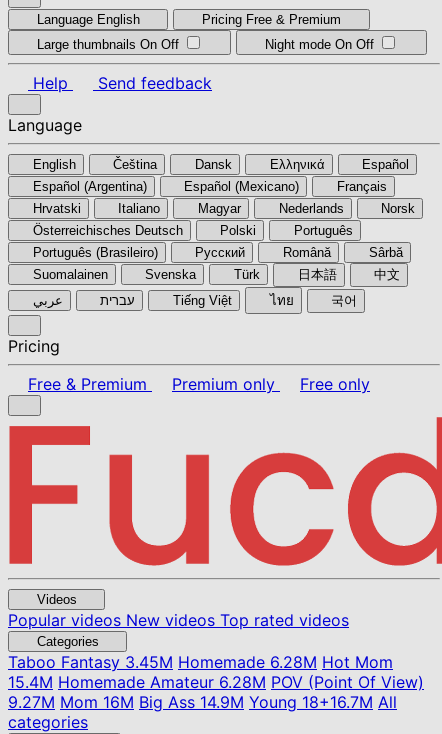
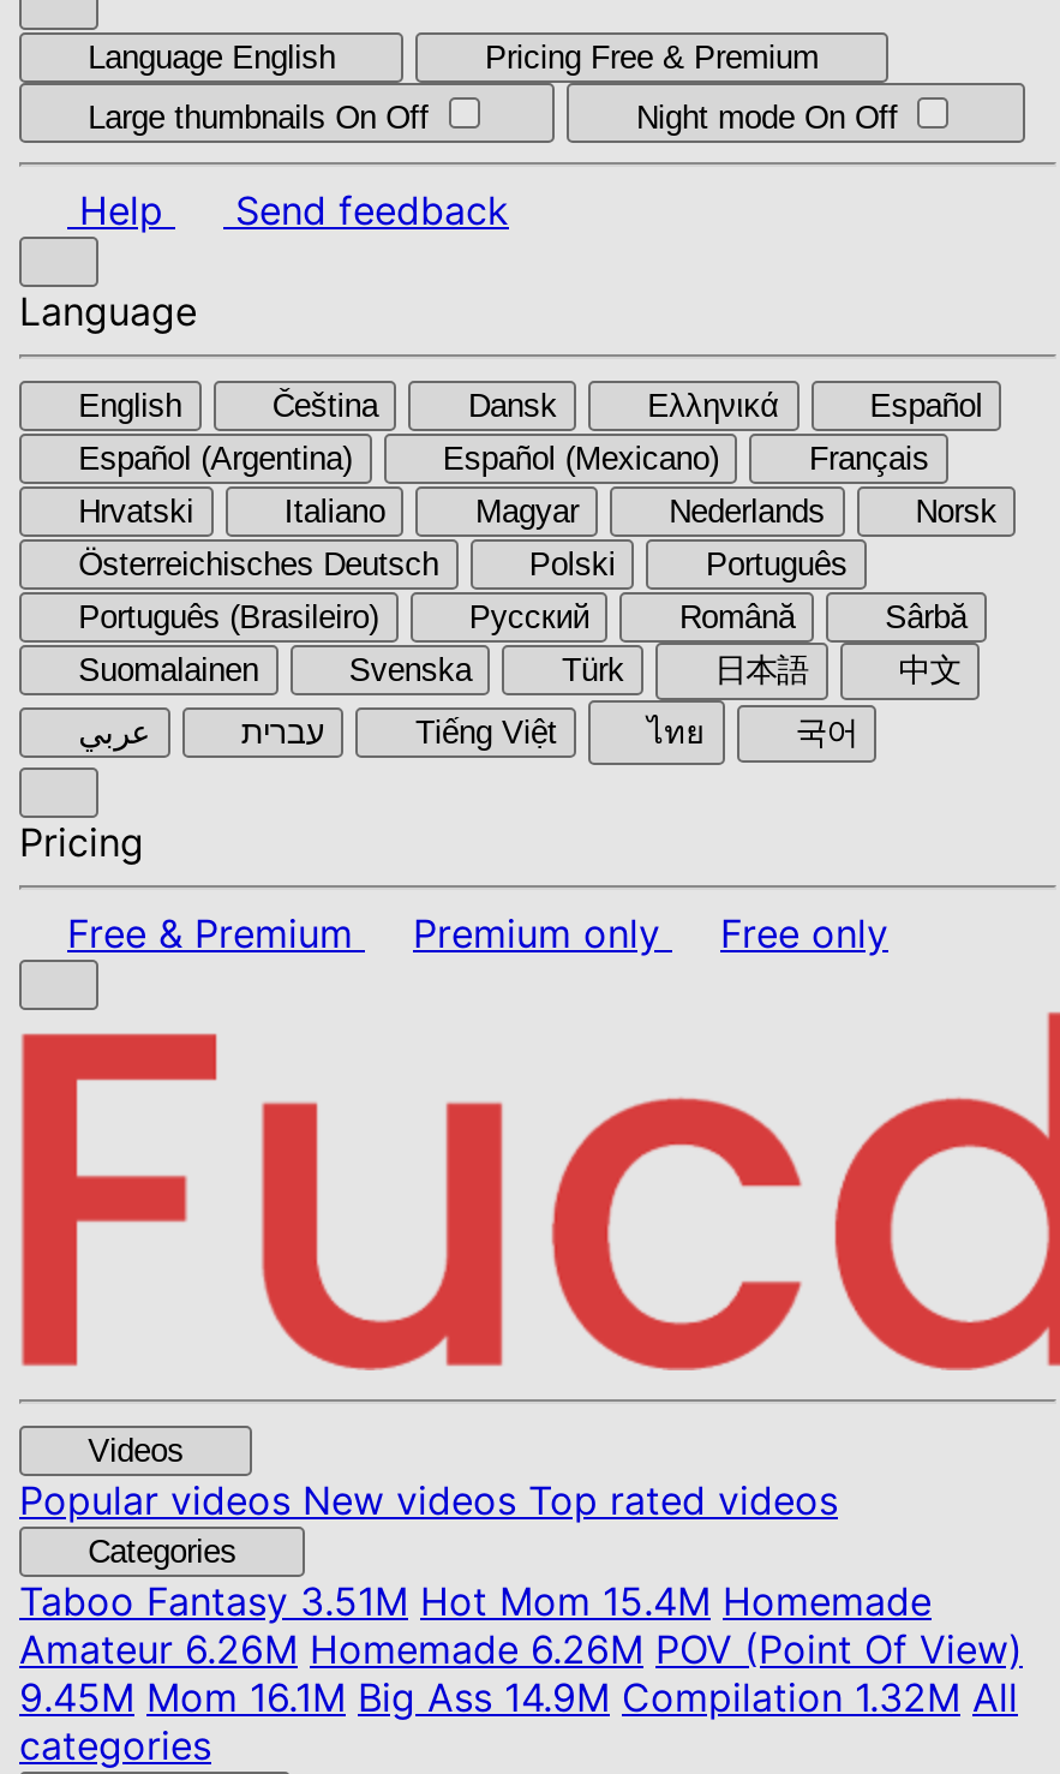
[8,652,424,712] Taboo Fantasy3.45M Homemade 6.28M Hot Mom | 15.4M Homemade Amateur 6.28M POV (Point Of View) | 9.27M Mom 16M Big Ass 14.9M Young 18+16.7M All -> [19,1577,1023,1721] Taboo Fantasy3.51M Hot Mom 15.4M Homemade | Amateur 6.26M Homemade 6.26M POV (Point Of View) | 9.45M Mom 16.1M Big Ass 14.9M Compilation 1.32M All

